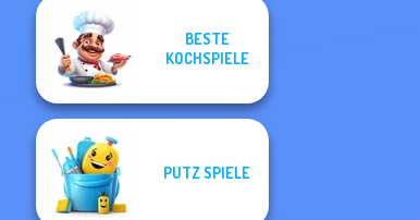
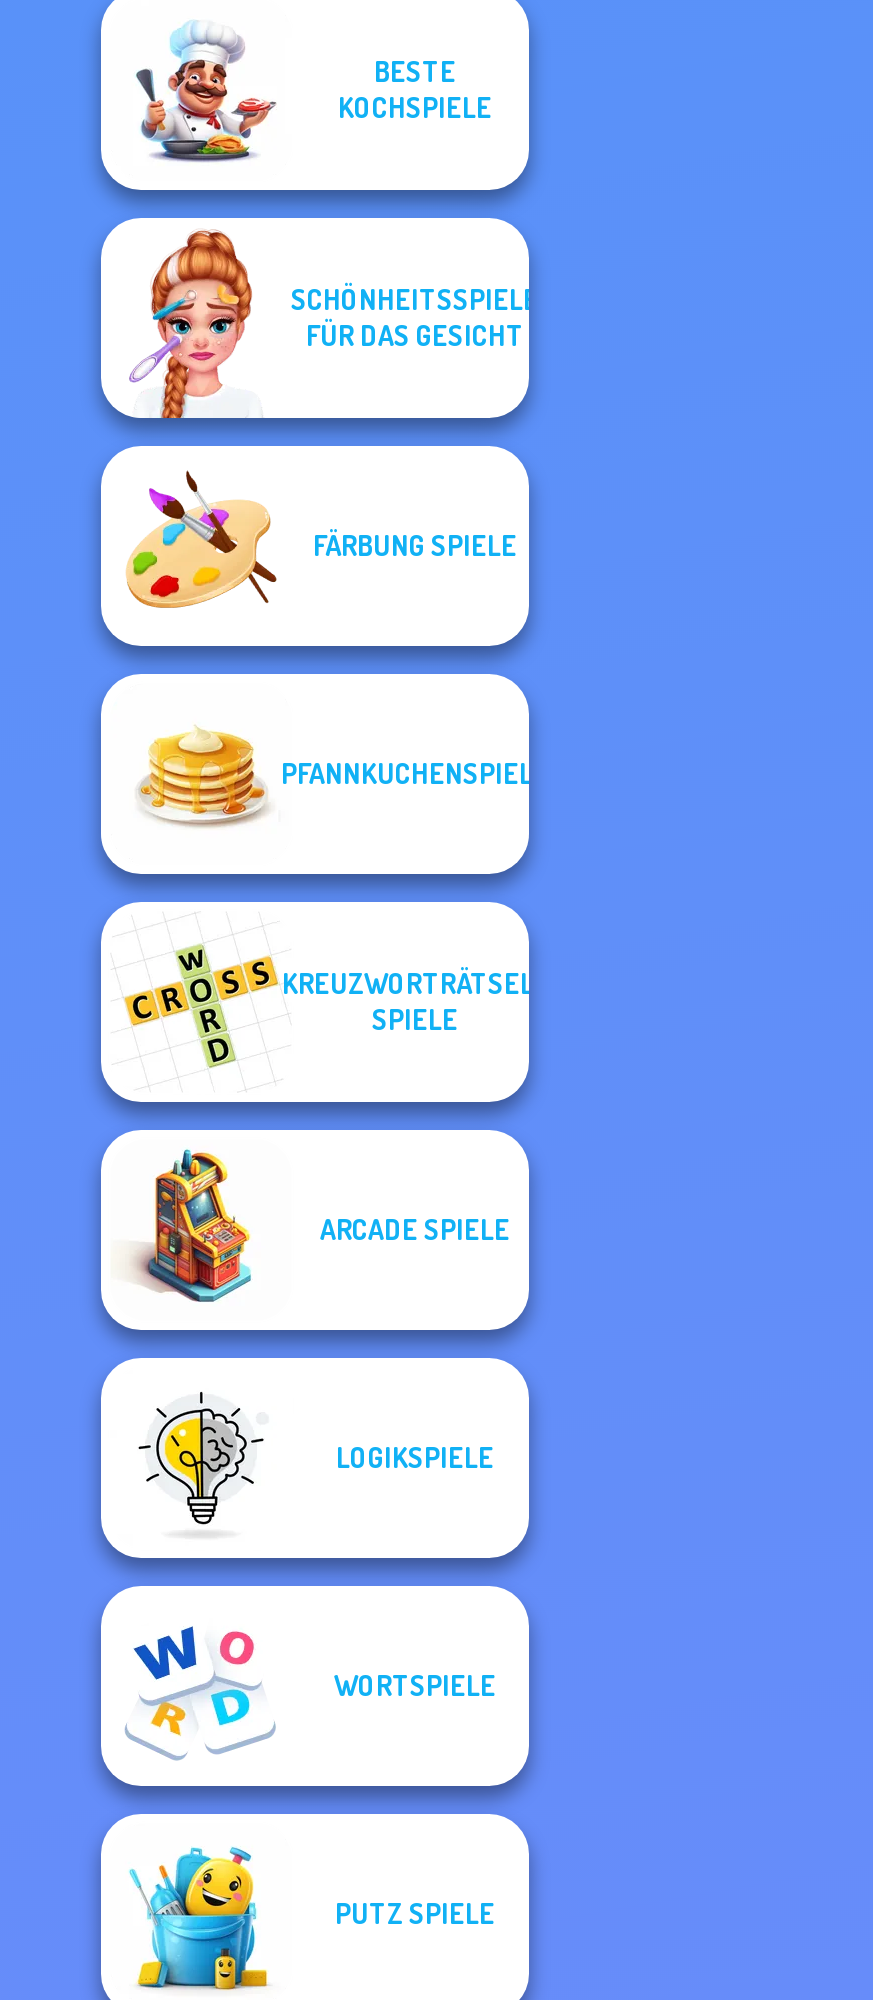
none -> [99,228,539,1596] [image] | SCHÖNHEITSSPIELE | FÜR DAS GESICHT
none -> [123,1626,496,1758] [image] | WORTSPIELE
none -> [281,756,549,790] PFANNKUCHENSPIELE
none -> [282,966,548,1036] KREUZWORTRÄTSEL- | SPIELE
none -> [313,528,517,562] FÄRBUNG SPIELE
none -> [320,1212,510,1246] ARCADE SPIELE
none -> [336,1440,494,1474] LOGIKSPIELE

